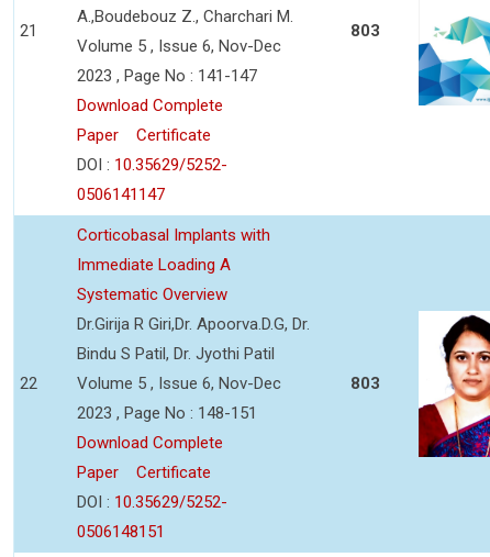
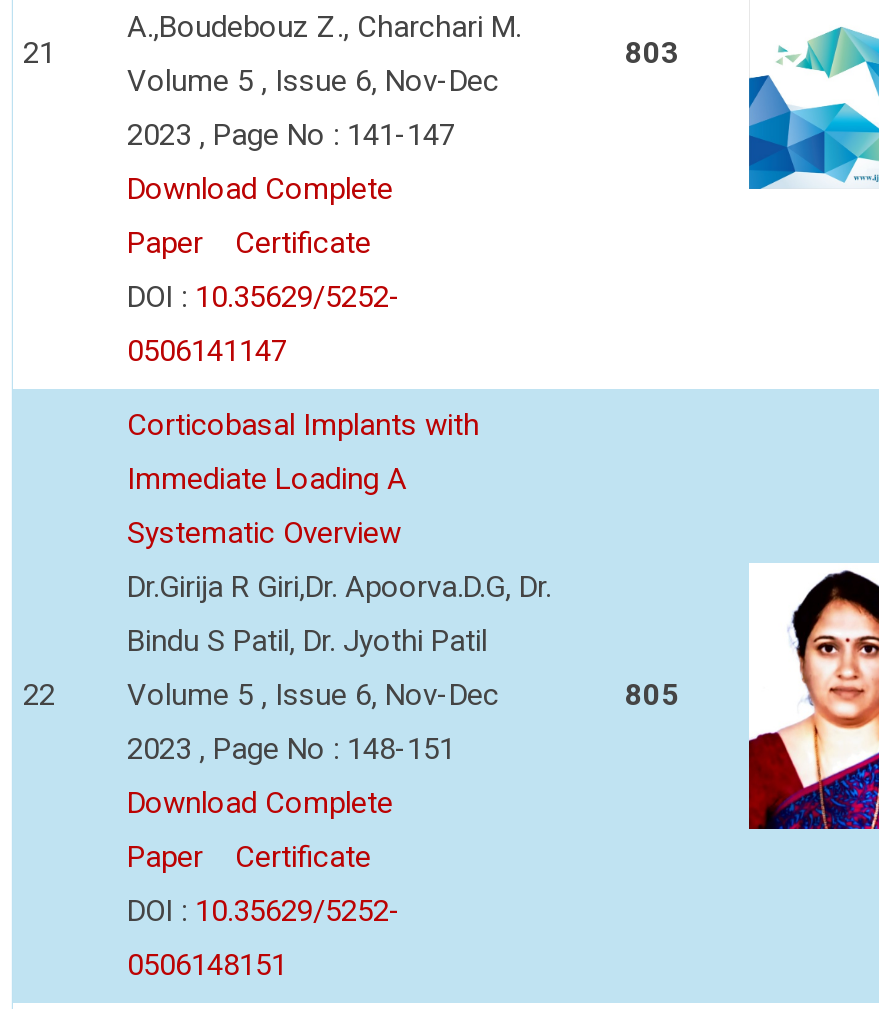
[350,374,380,394] 803 -> [625,678,679,714] 805

